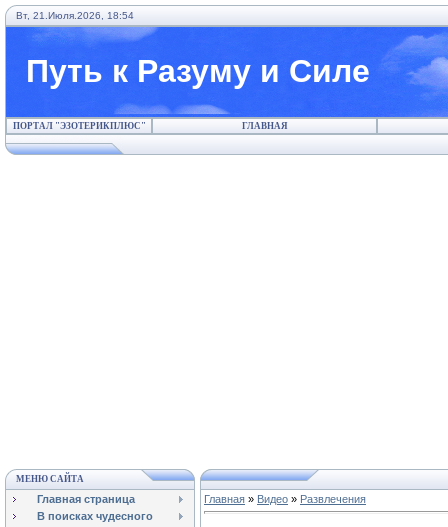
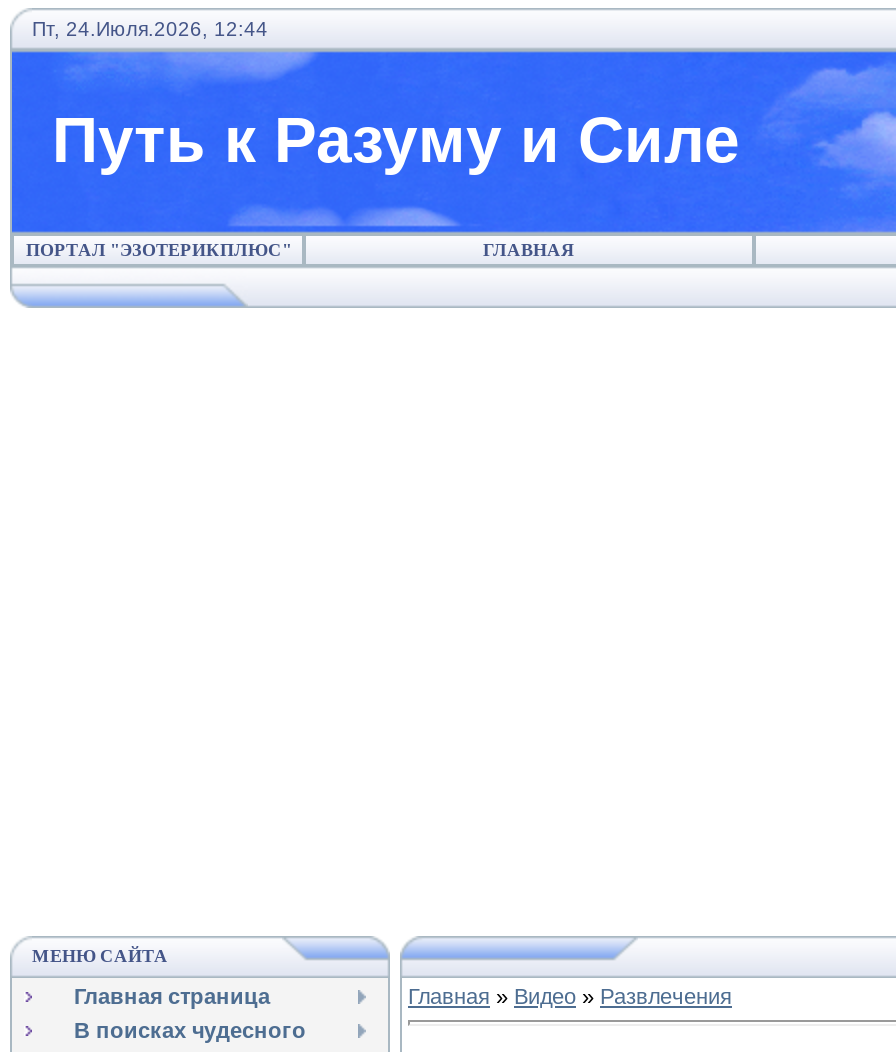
[16,10,134,21] Вт, 21.Июля.2026, 18:54 -> [32,18,268,40] Пт, 24.Июля.2026, 12:44

